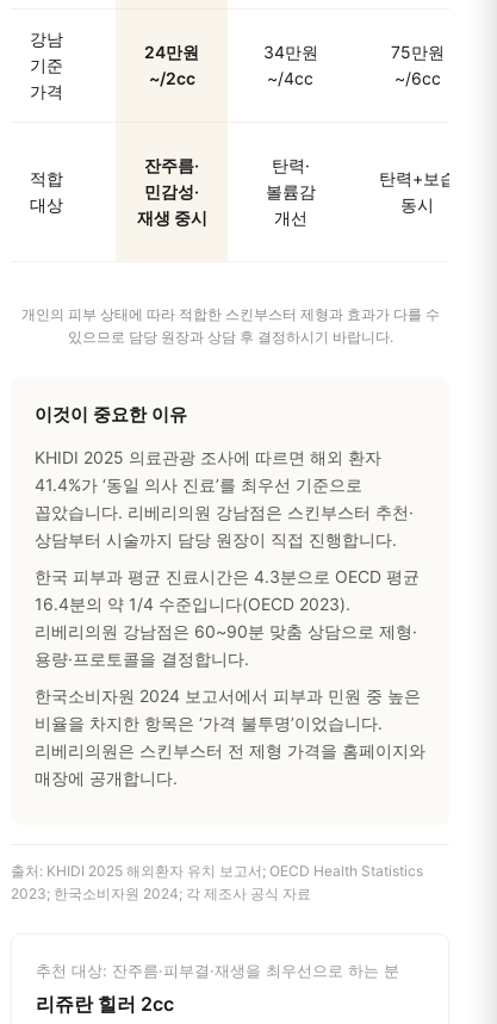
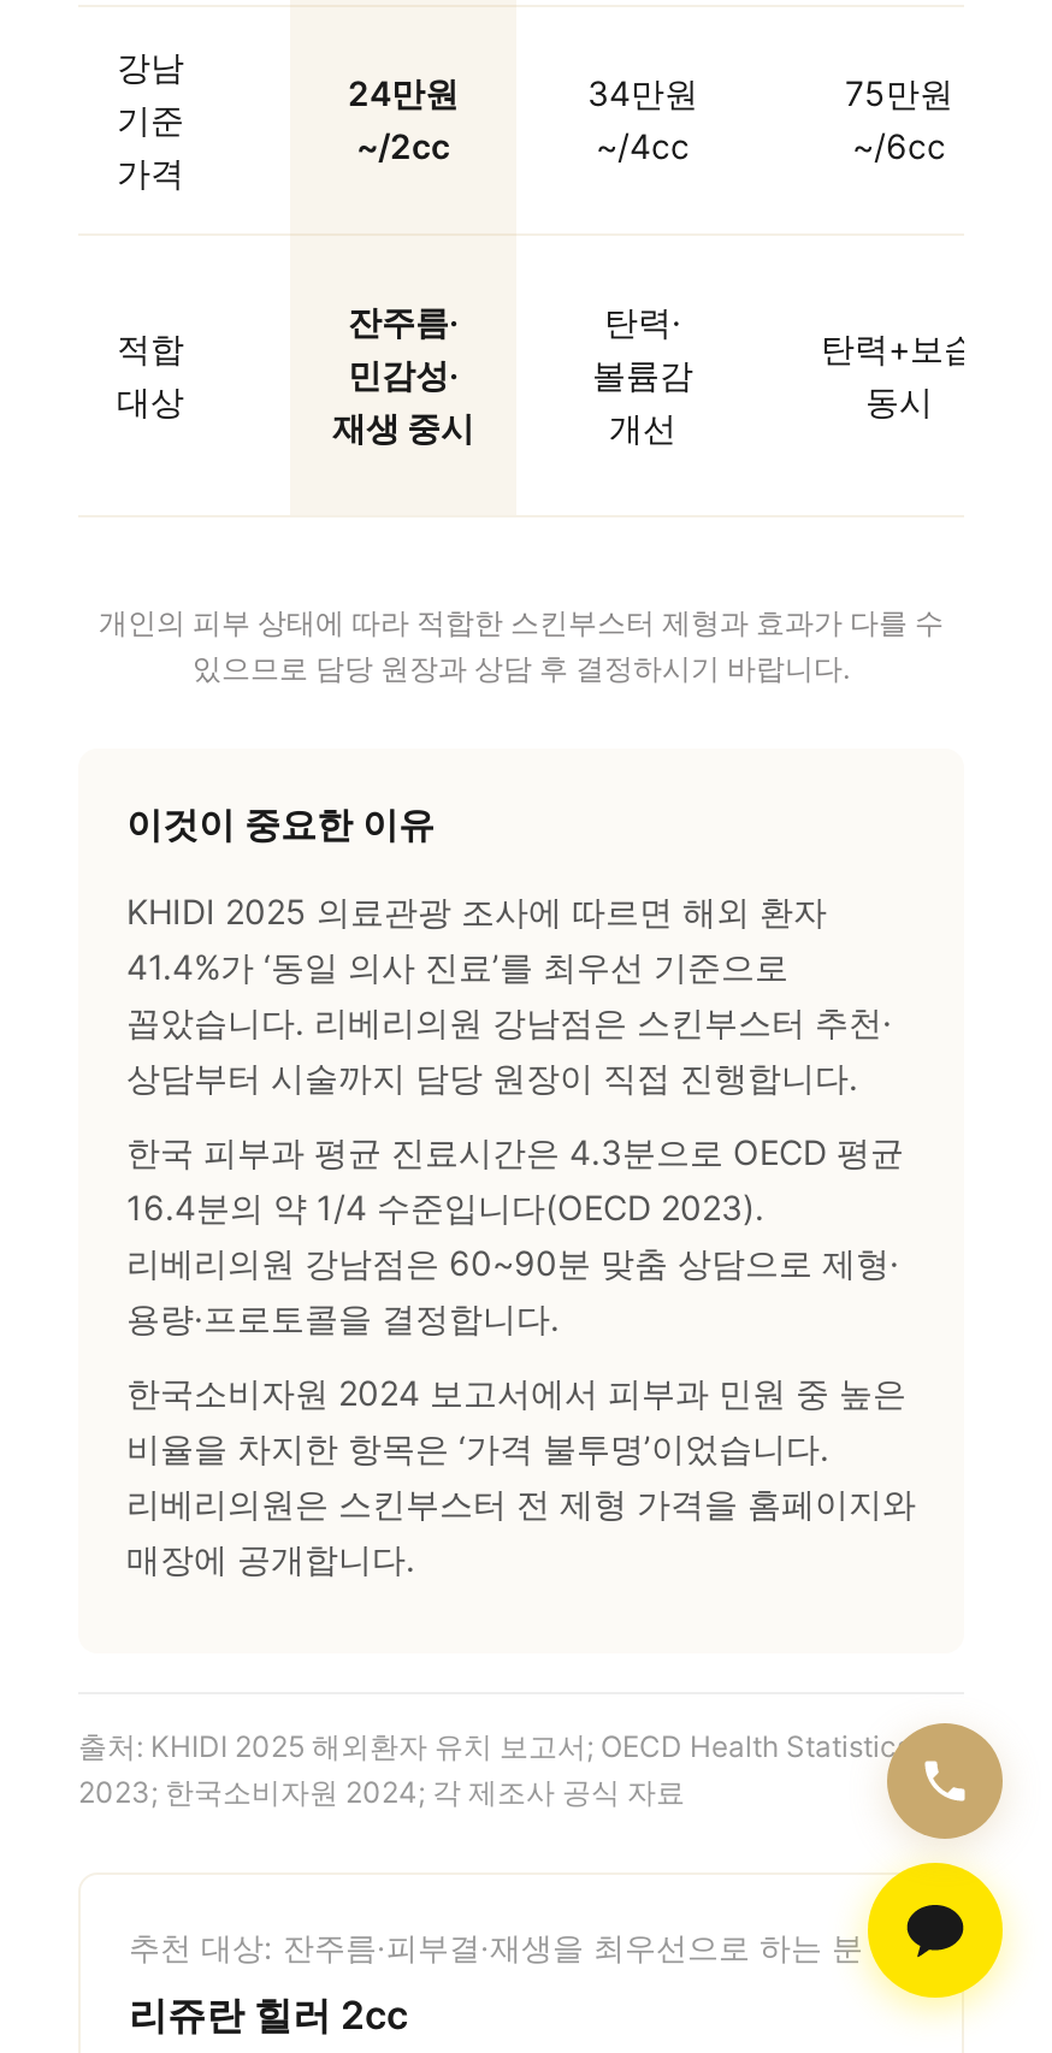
none -> [853,1721,1015,2022] [image]

